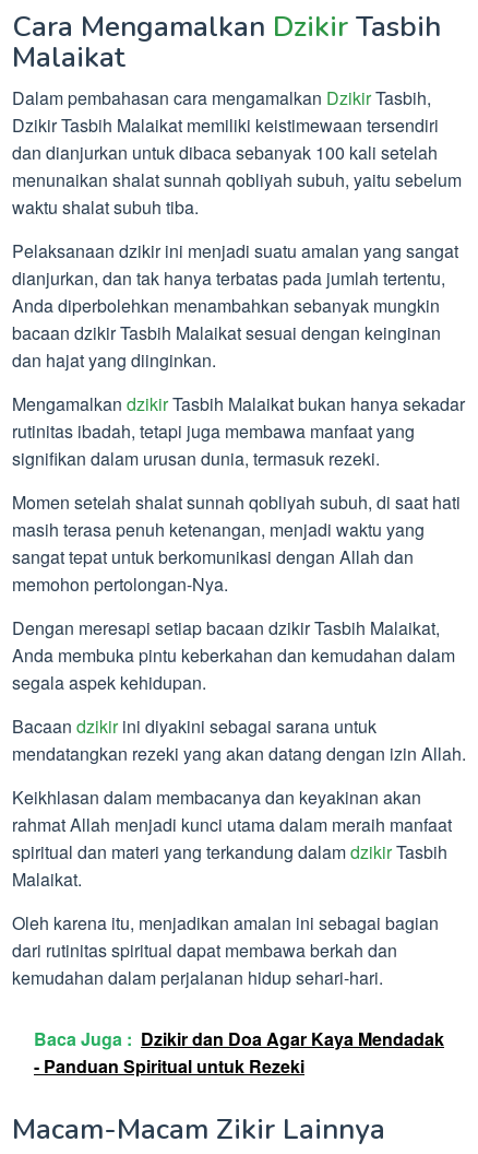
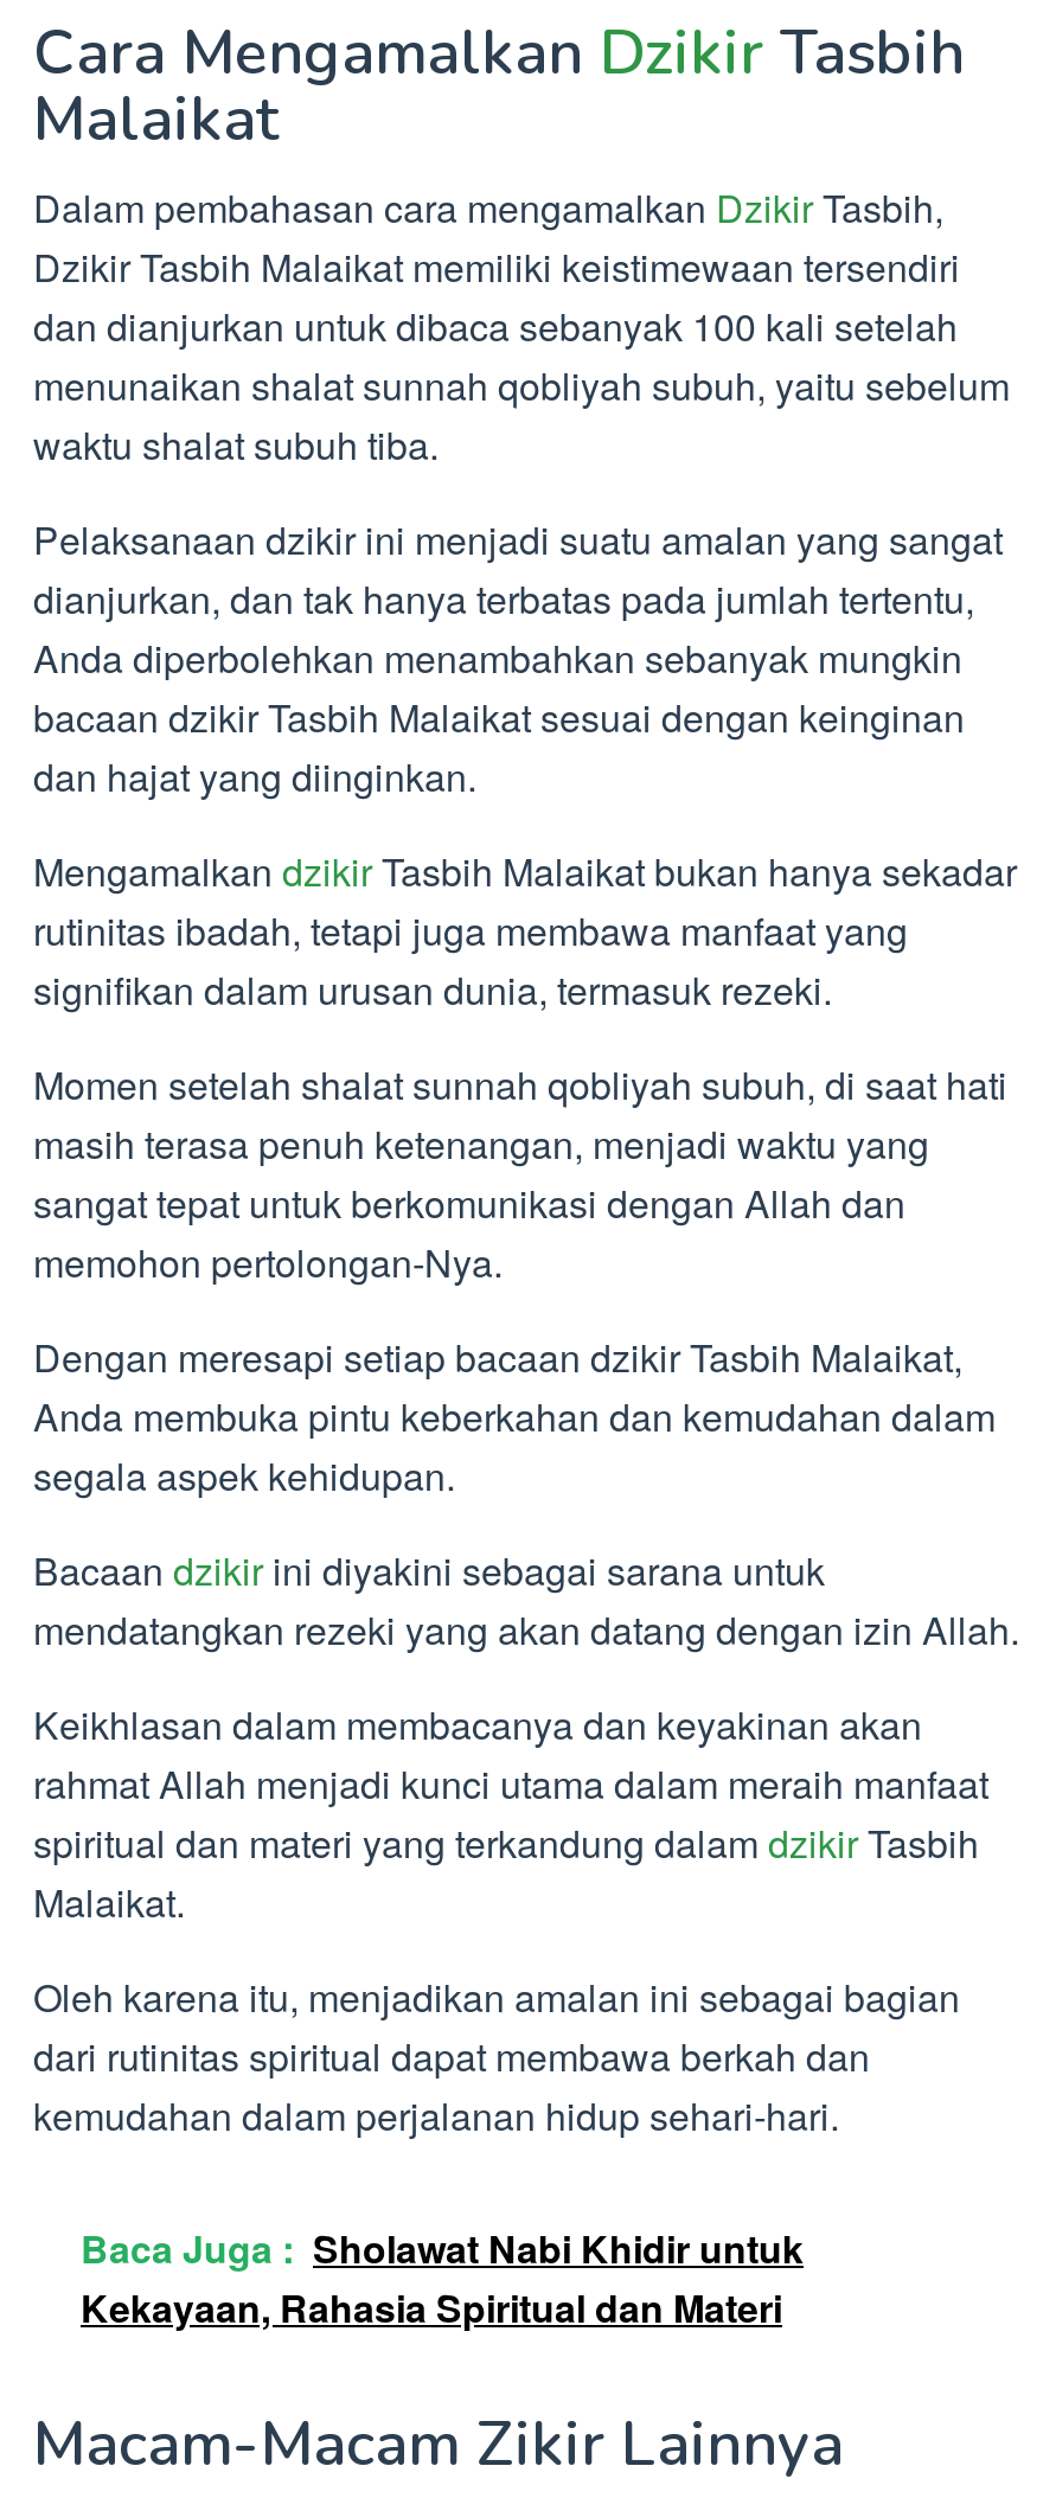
[34,1026,444,1079] Baca Juga : Dzikir dan Doa Agar Kaya Mendadak | - Panduan Spiritual untuk Rezeki -> [81,2221,804,2335] Baca Juga : Sholawat Nabi Khidir untuk | Kekayaan, Rahasia Spiritual dan Materi

